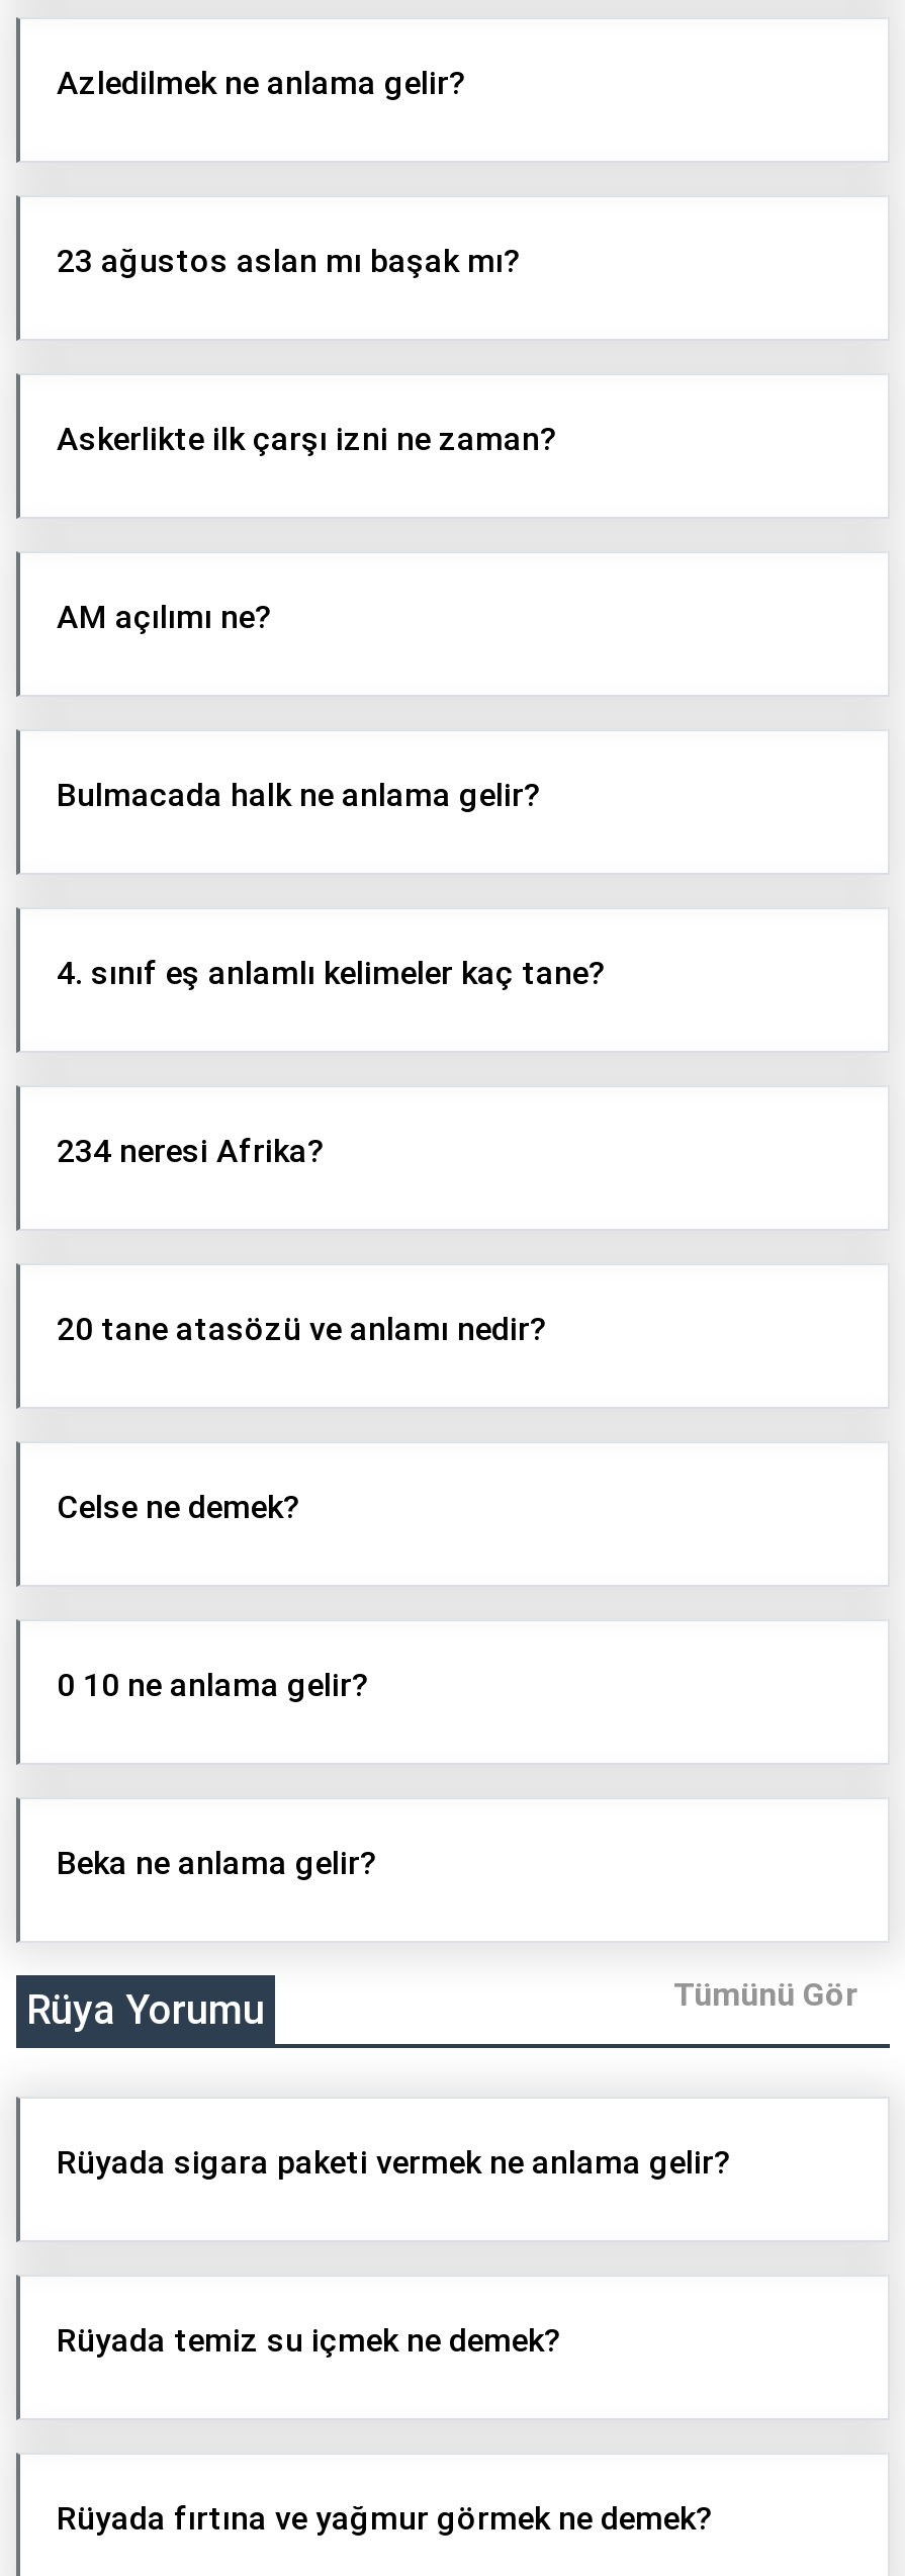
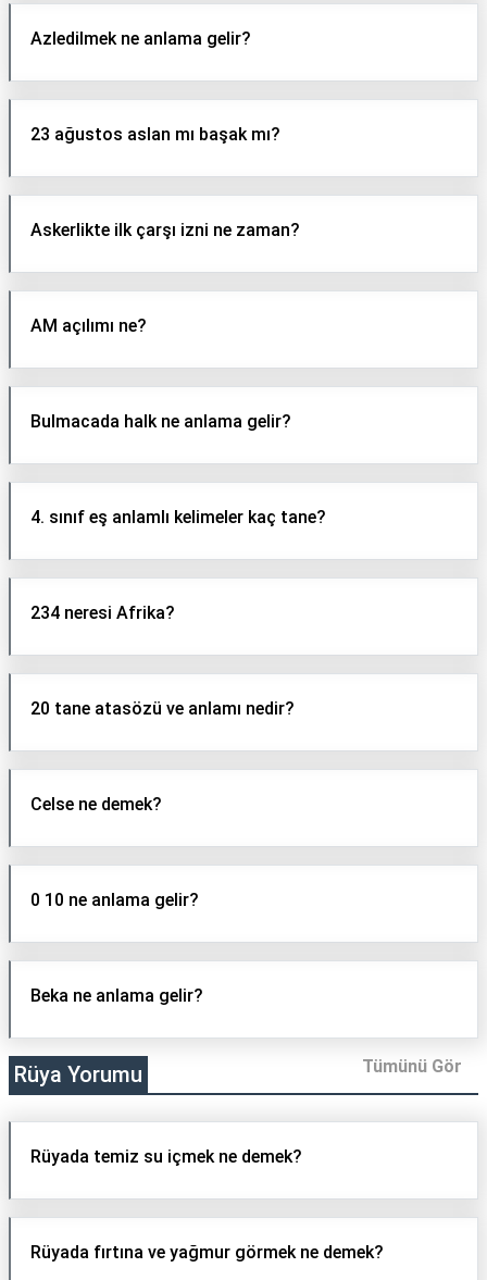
[57,2144,732,2183] Rüyada sigara paketi vermek ne anlama gelir? -> none

